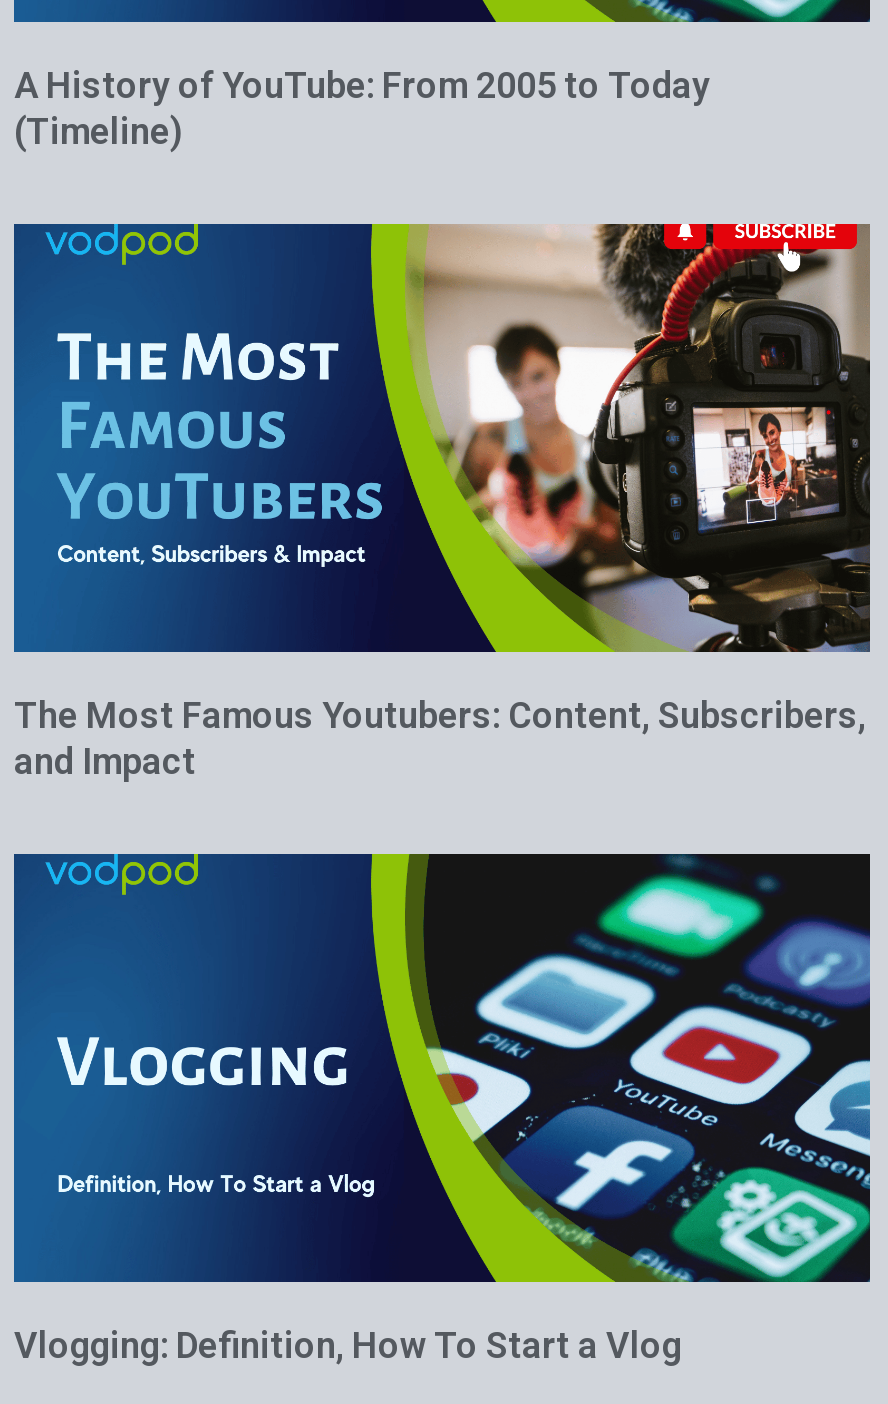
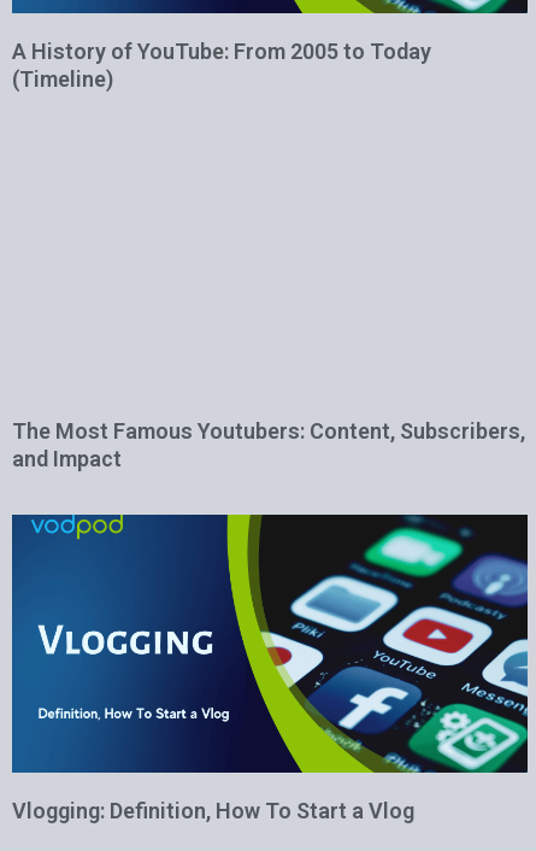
[12,222,872,654] [image] -> none

